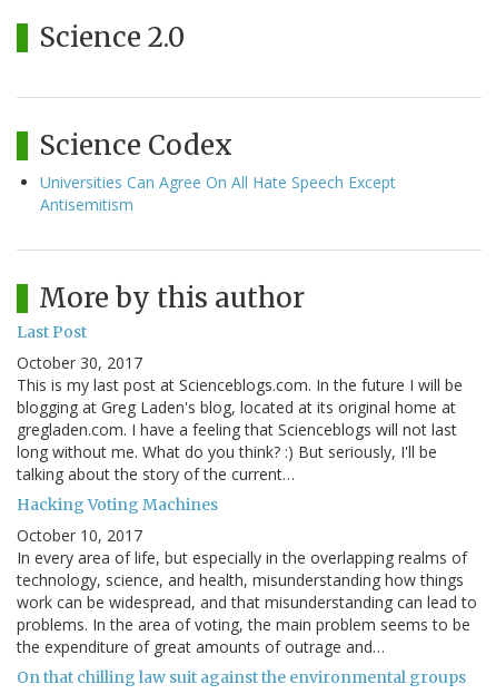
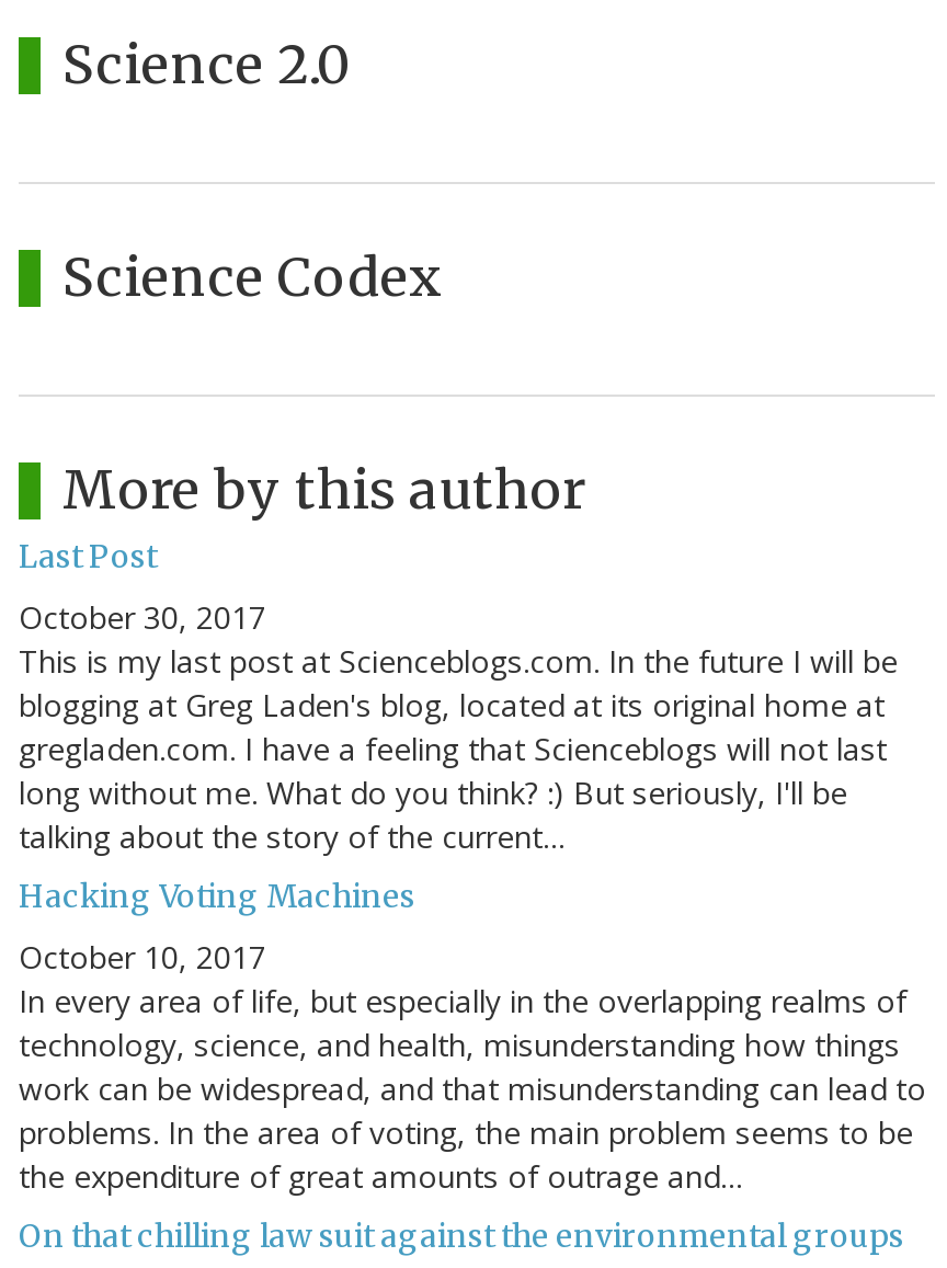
[40,172,396,215] Universities Can Agree On All Hate Speech Except | Antisemitism -> none

